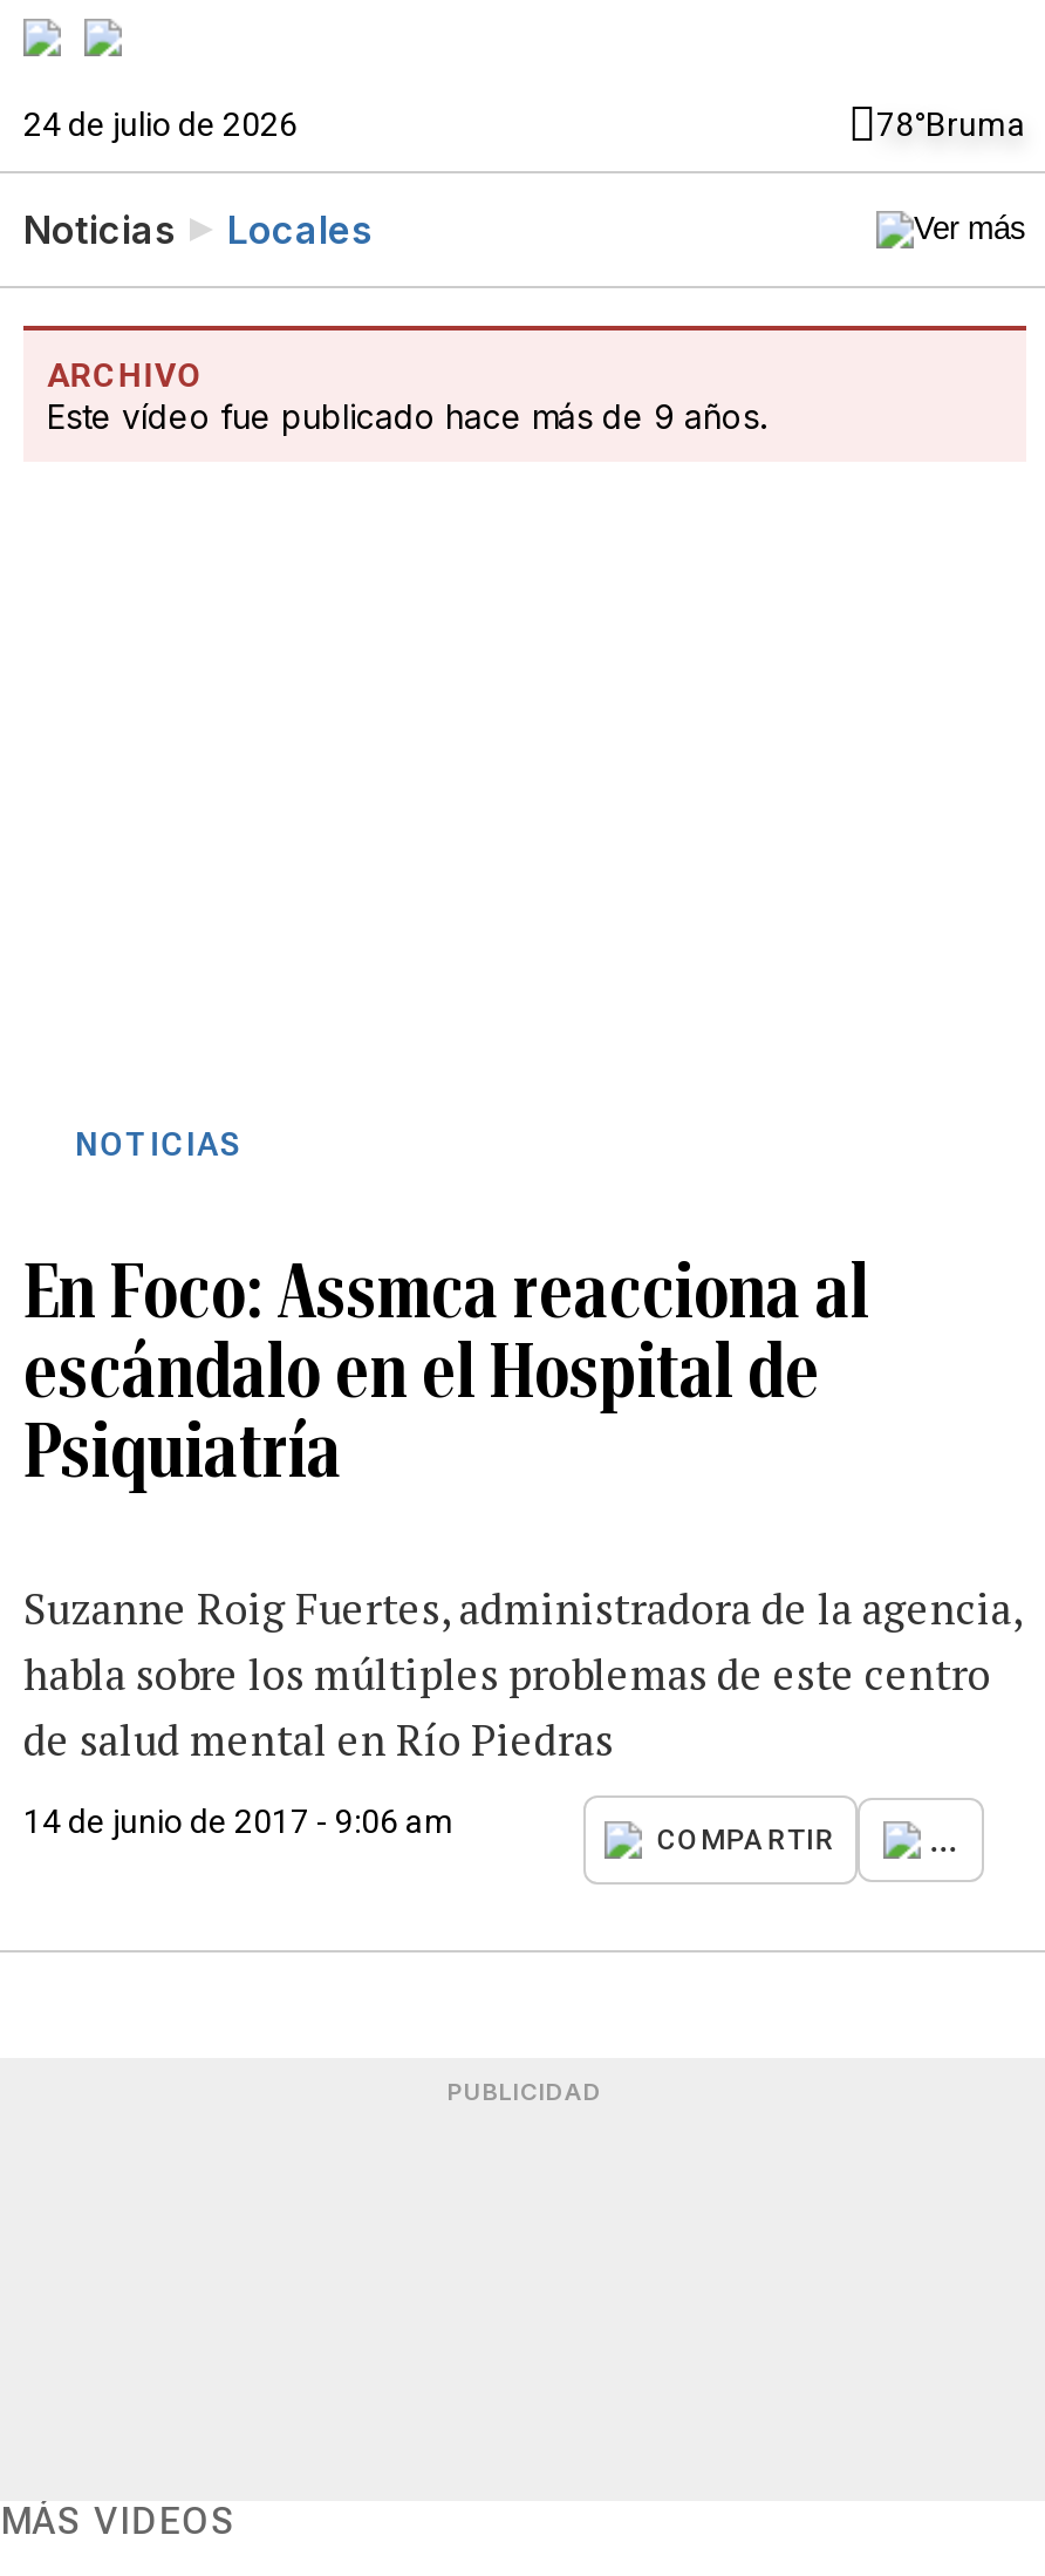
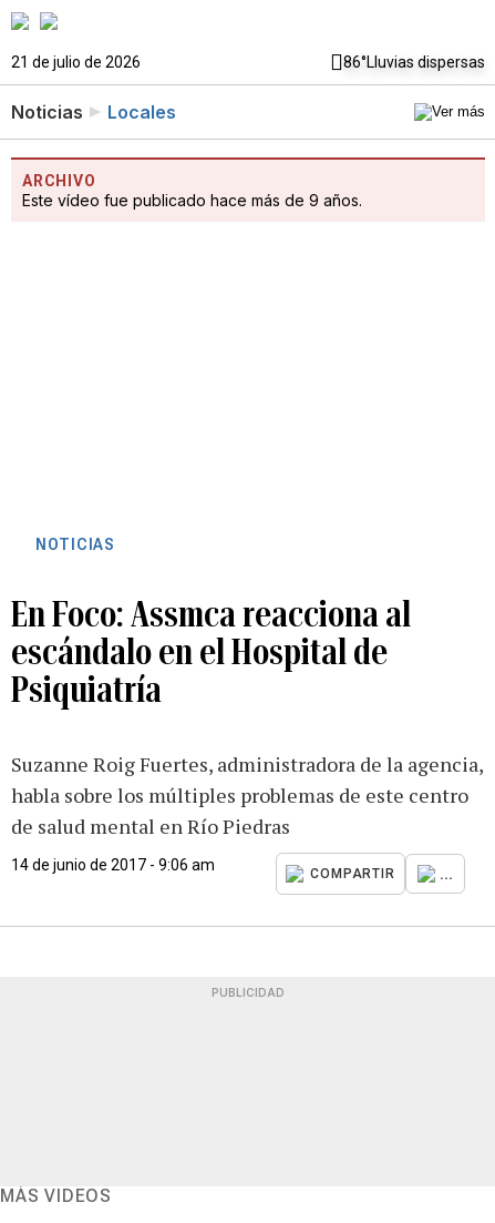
[23,105,1026,143] 24 de julio de 2026 | 78°Bruma -> [11,53,485,71] 21 de julio de 2026 | 86°Lluvias dispersas

